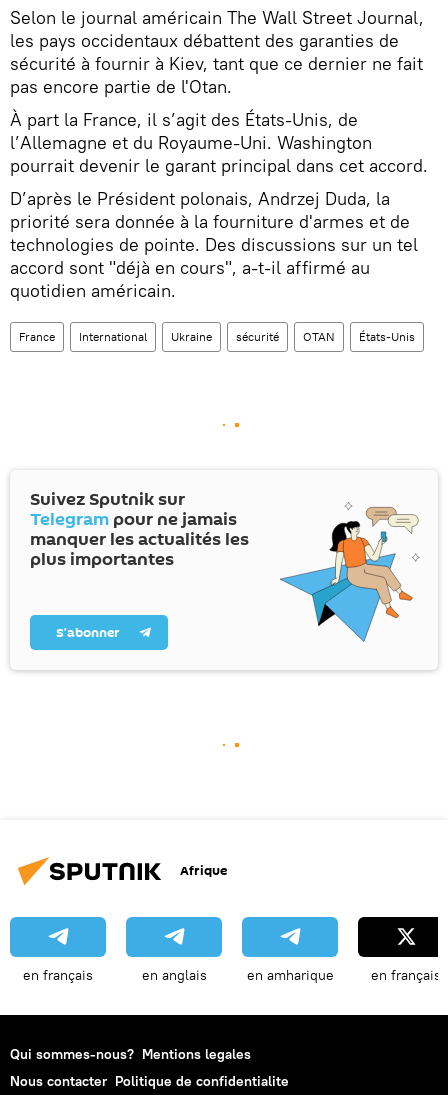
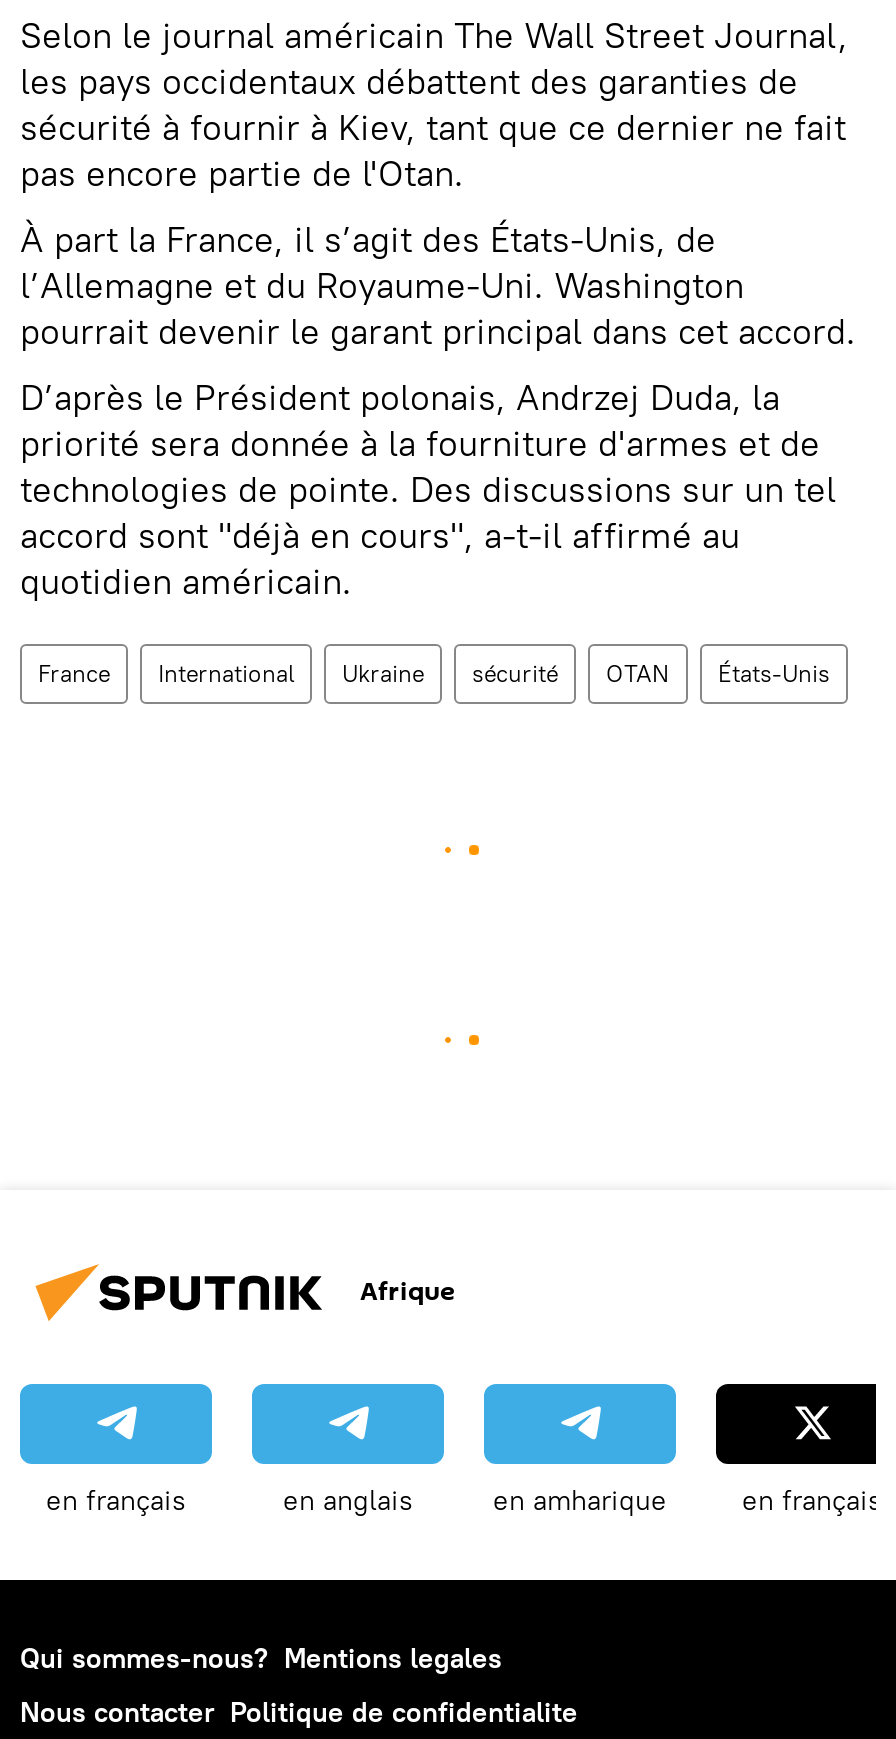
[30,487,420,642] [image] | Suivez Sputnik sur | Telegram pour ne jamais | manquer les actualités les | plus importantes | S’abonner -> none

